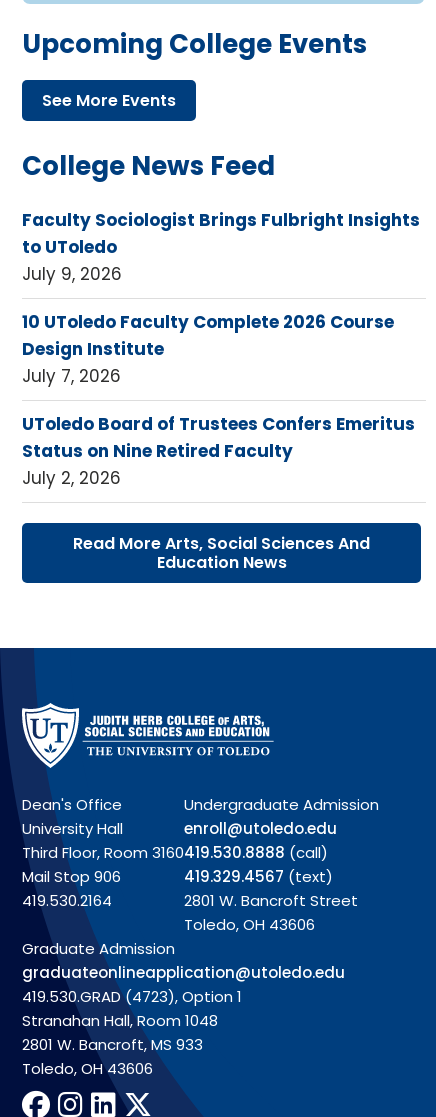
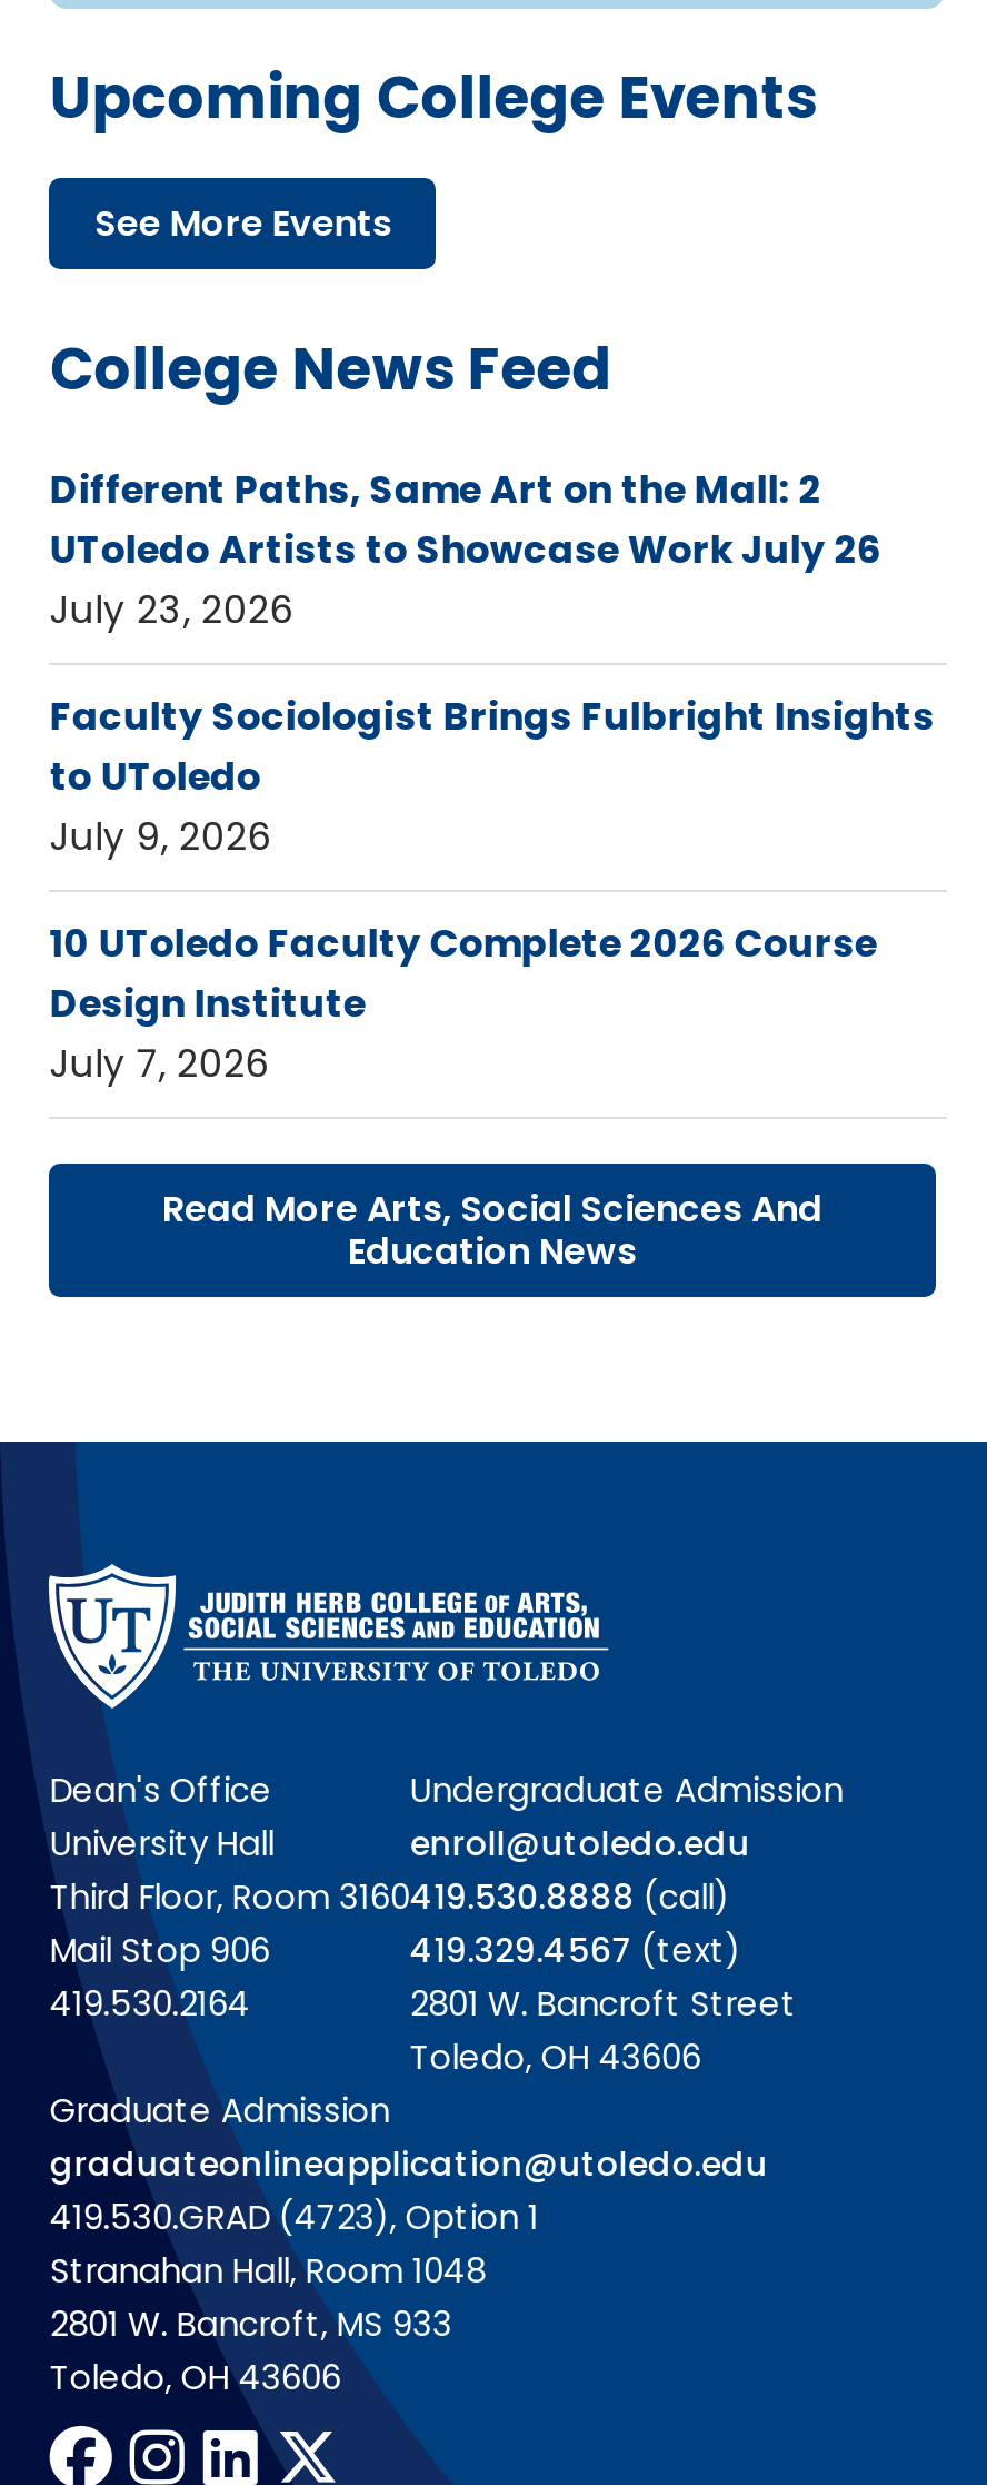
none -> [50,463,881,636] Different Paths, Same Art on the Mall: 2 | UToledo Artists to Showcase Work July 26 | July 23, 2026
moved [22,208,420,388] -> [50,690,935,1090]: Faculty Sociologist Brings Fulbright Insights | to UToledo | July 9, 2026 | 10 UToledo Faculty Complete 2026 Course | Design Institute | July 7, 2026
[22,412,415,490] UToledo Board of Trustees Confers Emeritus | Status on Nine Retired Faculty | July 2, 2026 -> none

